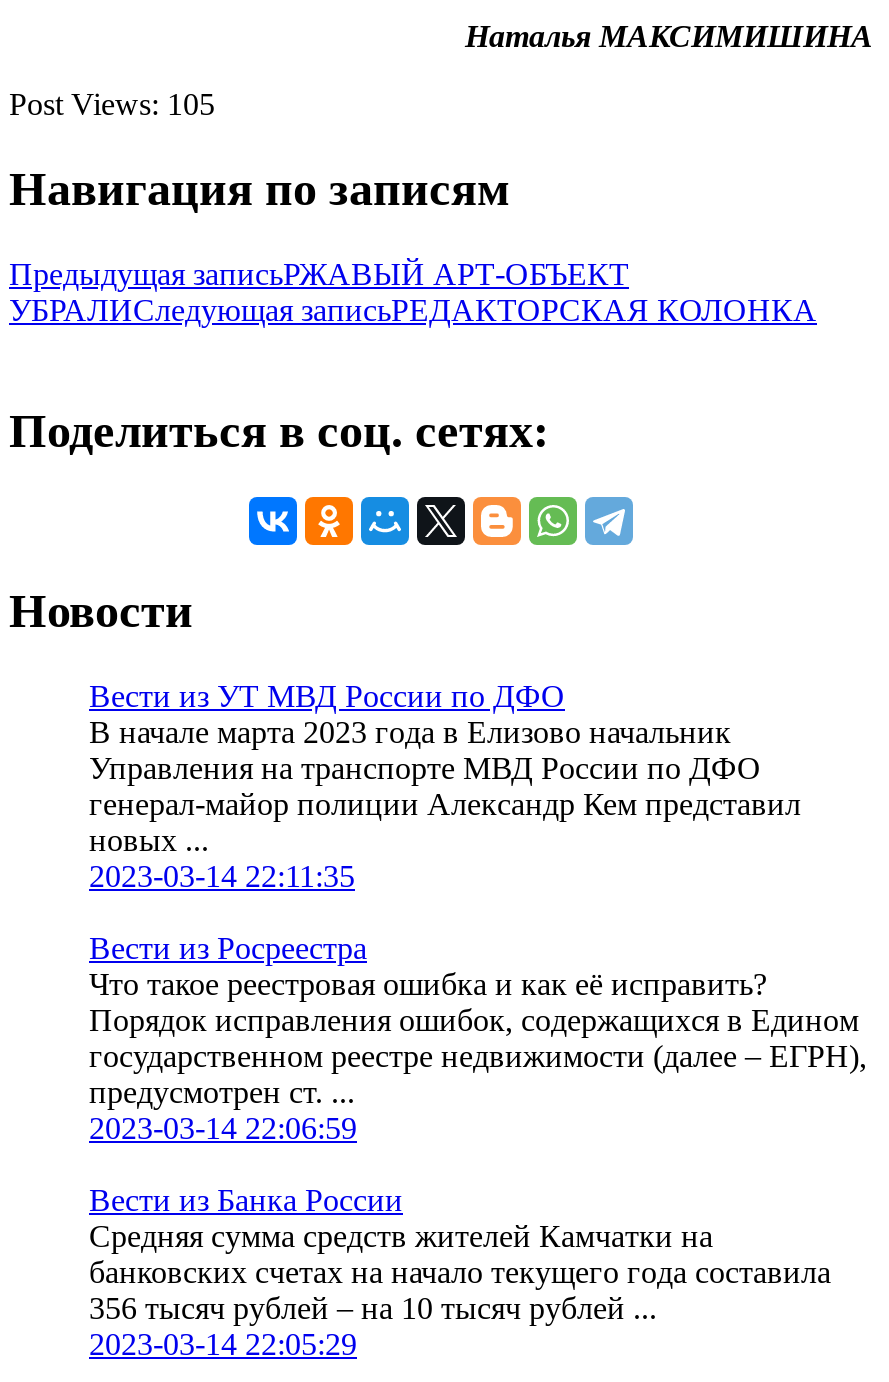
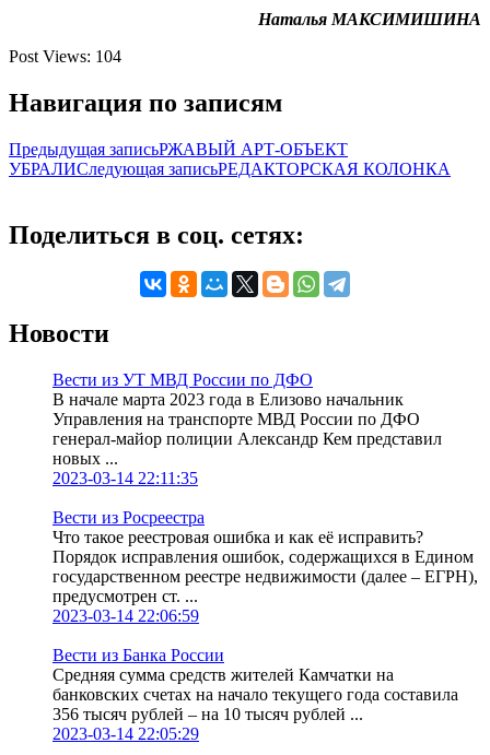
[9,87,215,121] Post Views: 105 -> [9,47,121,65] Post Views: 104

